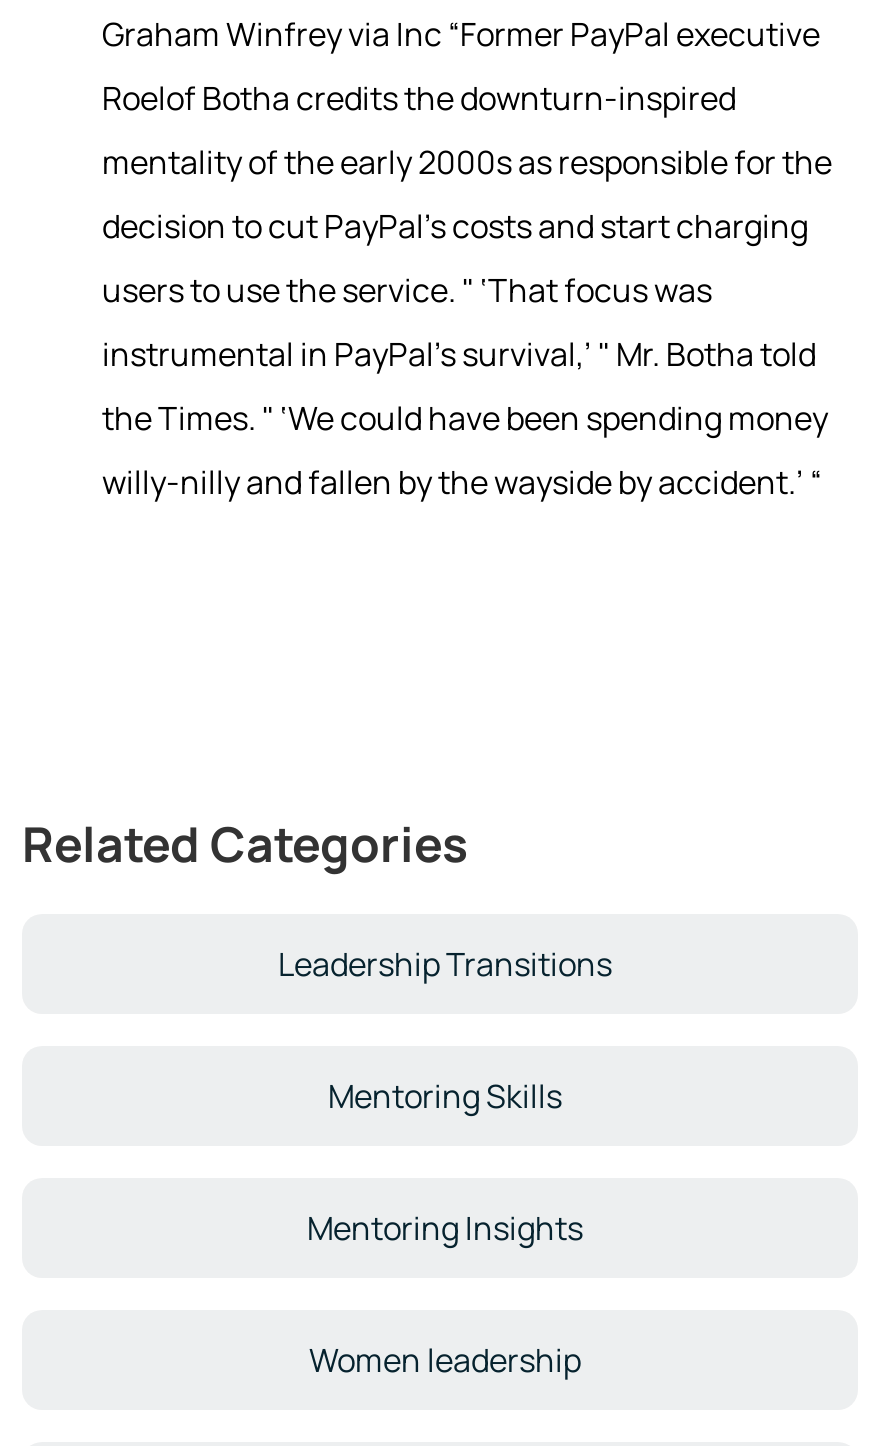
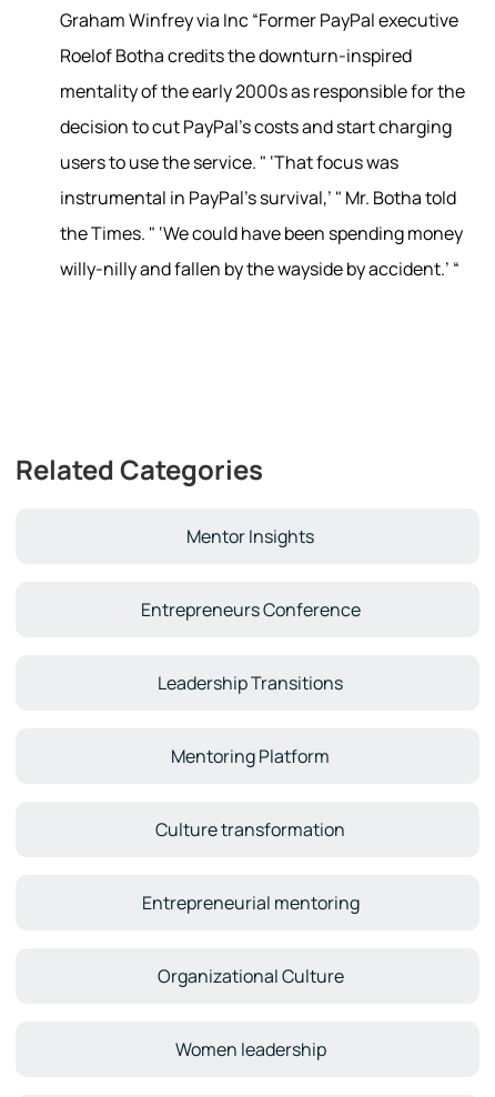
none -> [140,524,360,622] Mentor Insights | Entrepreneurs Conference
[307,1074,583,1250] Mentoring Skills | Mentoring Insights -> [142,744,359,988] Mentoring Platform | Culture transformation | Entrepreneurial mentoring | Organizational Culture

